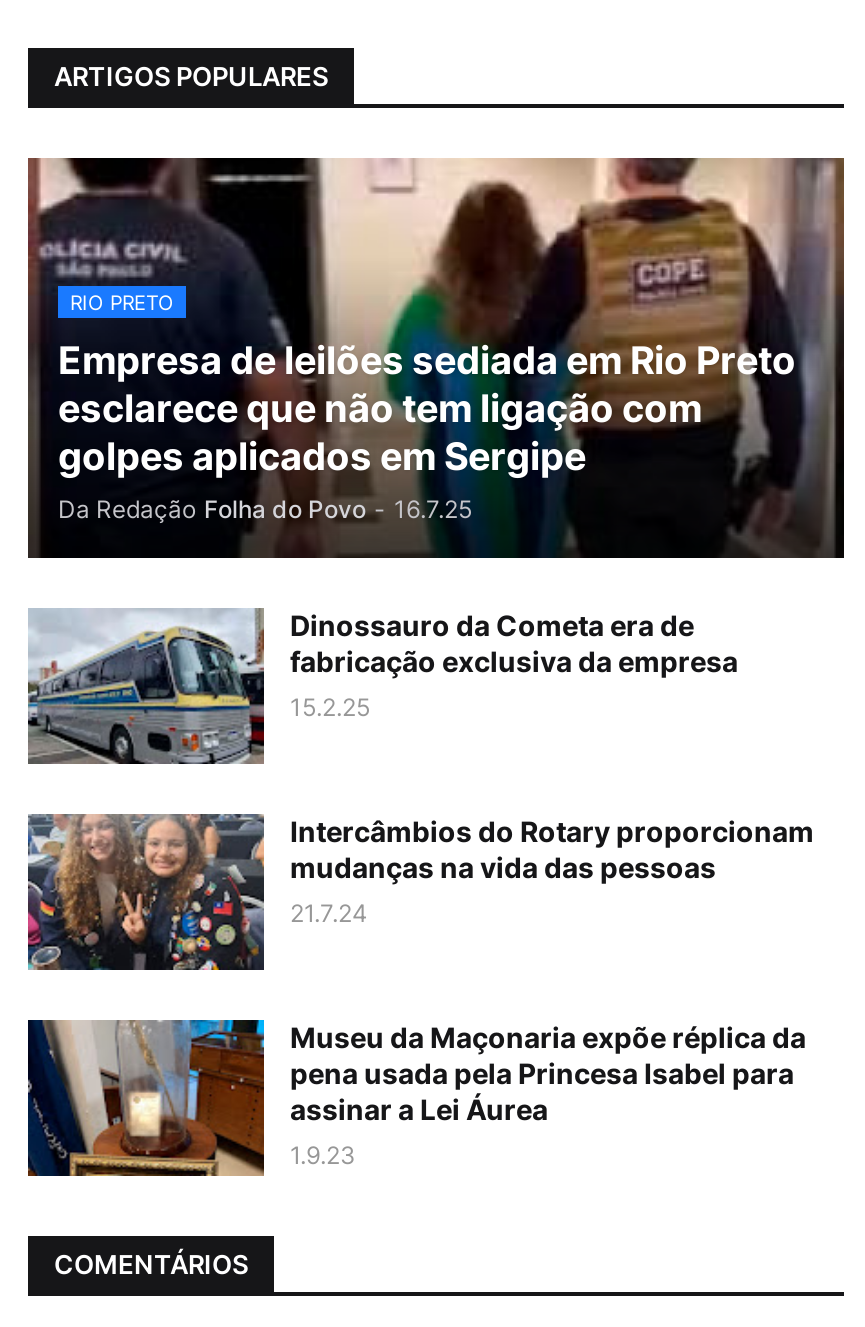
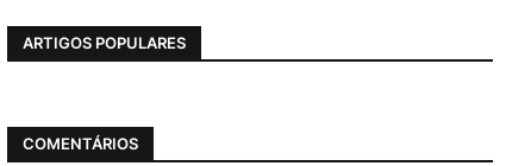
[26,156,846,722] [image] | RIO PRETO | Empresa de leilões sediada em Rio Preto | esclarece que não tem ligação com | golpes aplicados em Sergipe | Da Redação Folha do Povo - 16.7.25 | Dinossauro da Cometa era de | fabricação exclusiva da empresa | 15.2.25 -> none
[26,606,814,928] [image] | Intercâmbios do Rotary proporcionam | mudanças na vida das pessoas | 21.7.24 -> none
[26,812,806,1170] [image] | Museu da Maçonaria expõe réplica da | pena usada pela Princesa Isabel para | assinar a Lei Áurea | 1.9.23 -> none
[26,1018,262,1178] [image] -> none

